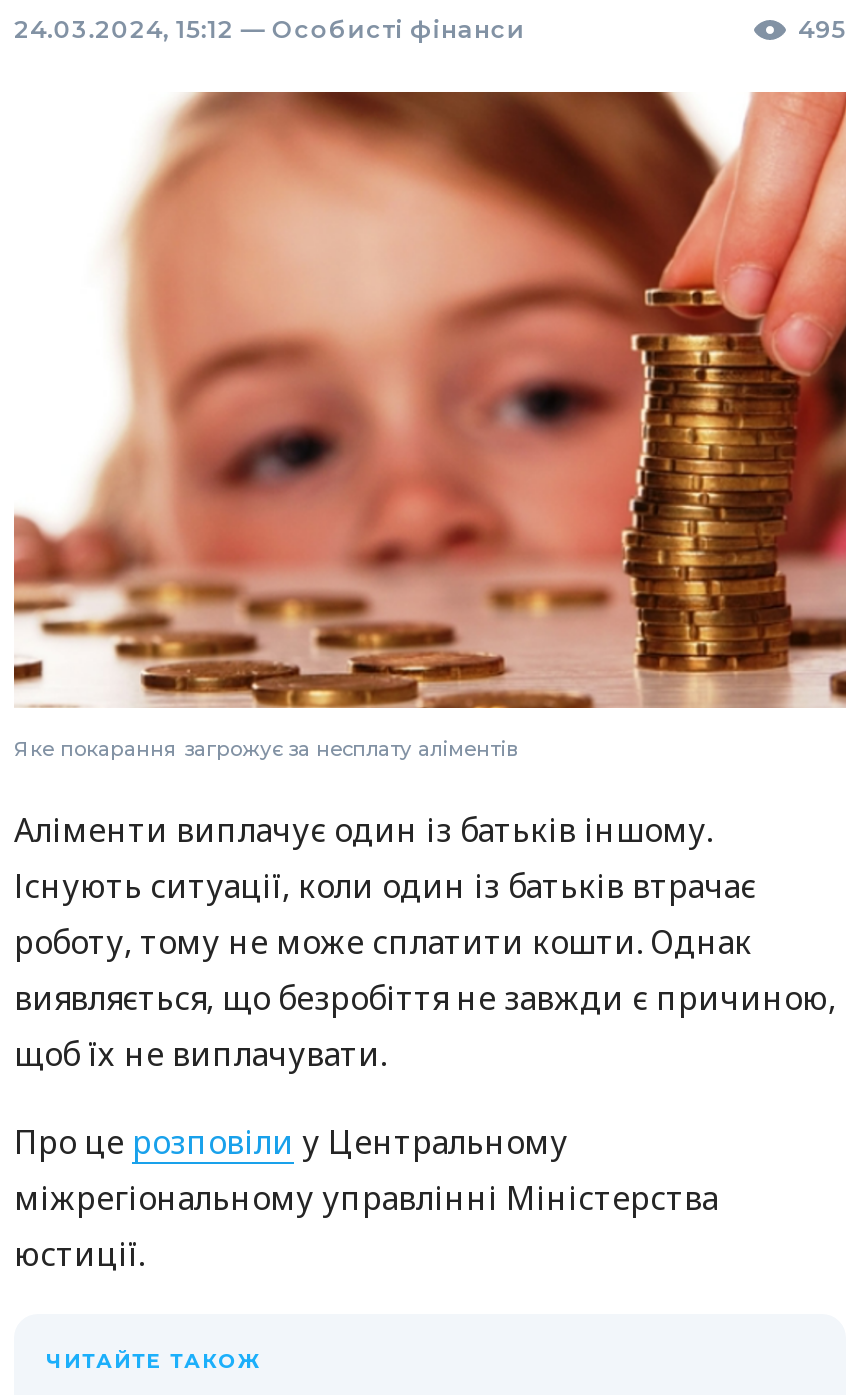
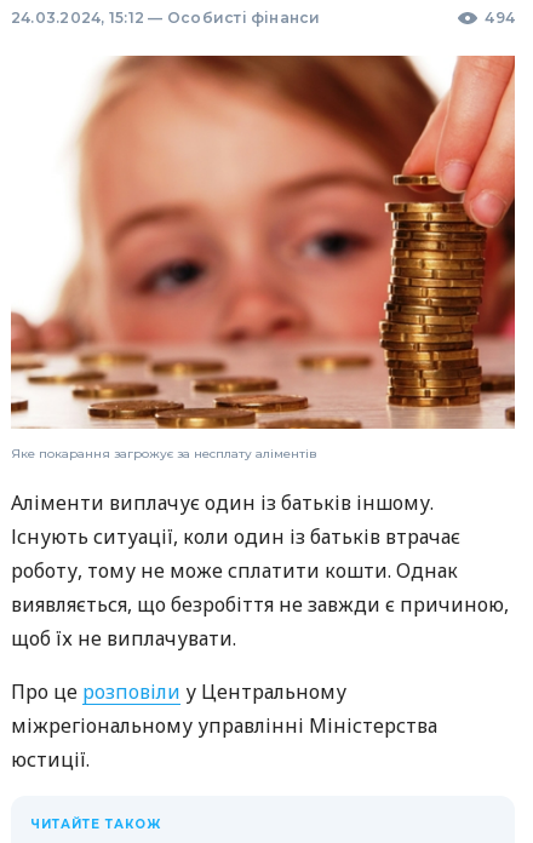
[799,14,846,44] 495 -> [485,8,515,27] 494

